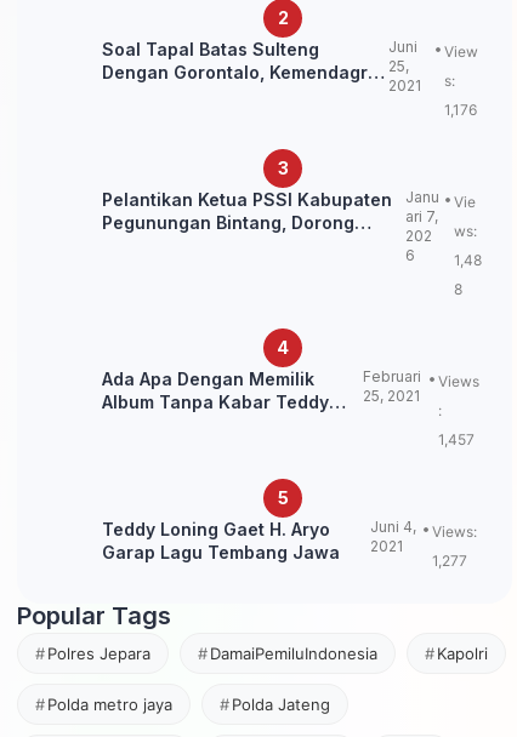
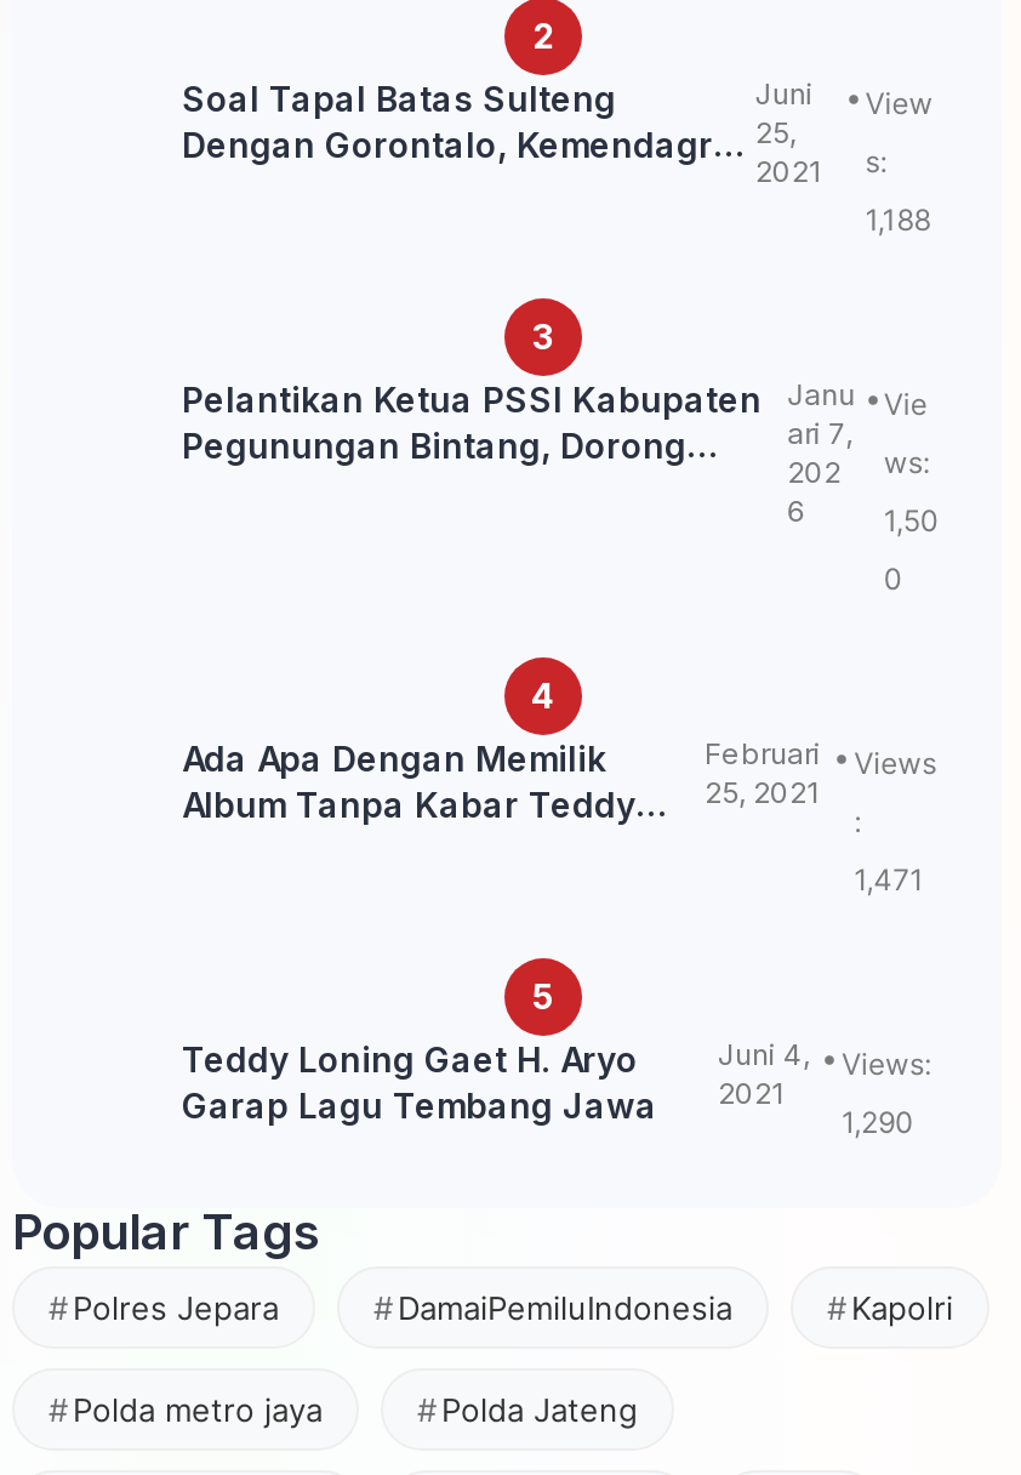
[444,100,477,118] 1,176 -> [865,201,931,237] 1,188
[454,251,481,269] 1,48 -> [884,501,940,538] 1,50
[454,280,462,298] 8 -> [884,560,903,596] 0
[438,430,474,448] 1,457 -> [854,860,924,897] 1,471
[433,551,468,569] 1,277 -> [842,1103,914,1139] 1,290

